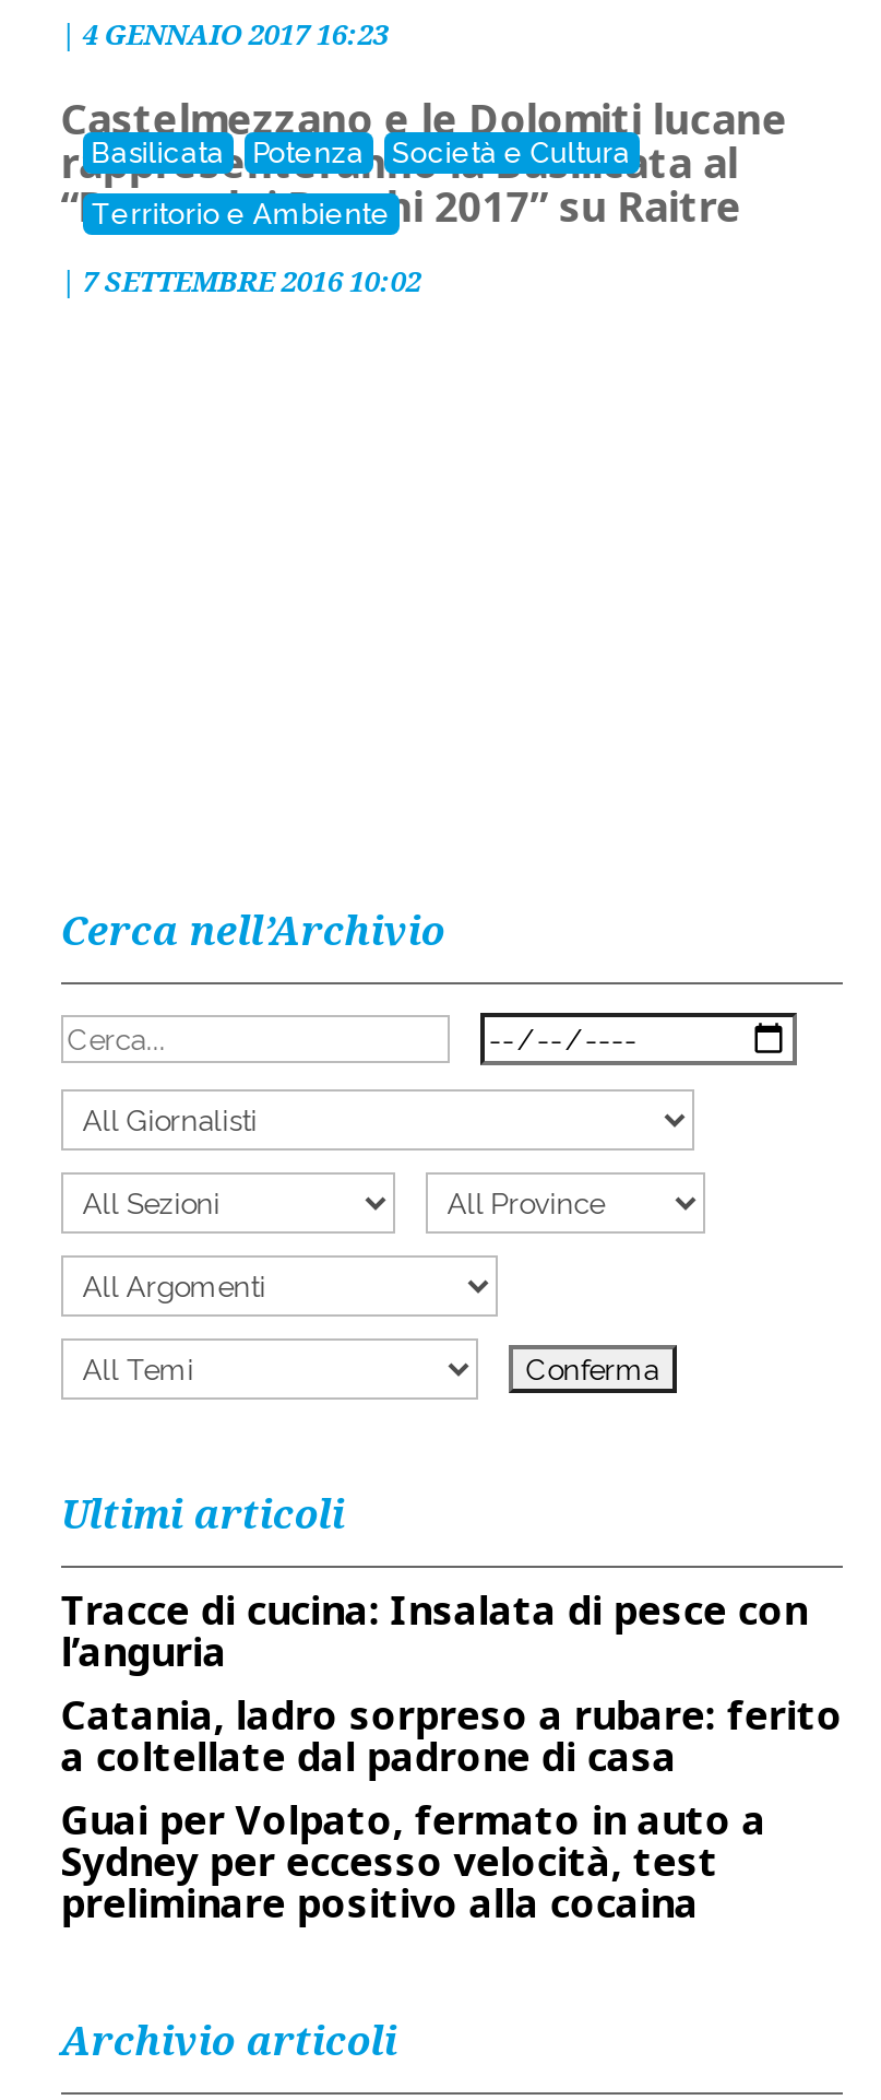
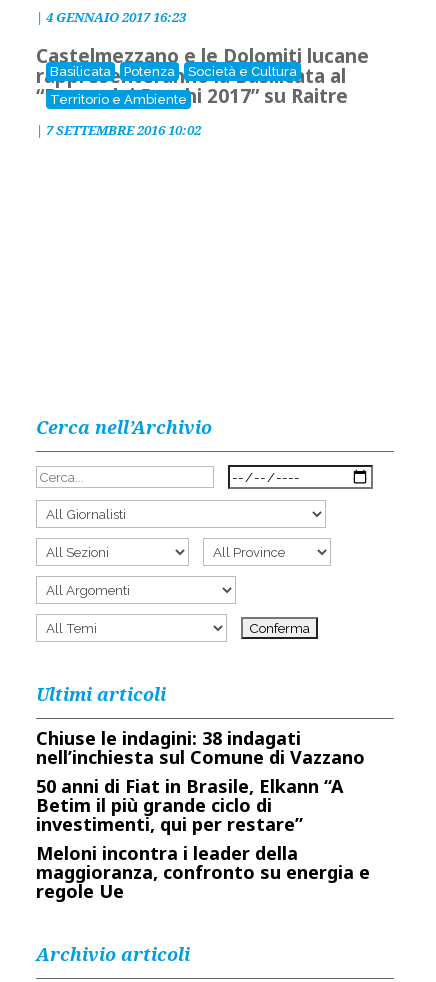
[61,1583,842,1928] Tracce di cucina: Insalata di pesce con | l’anguria | Catania, ladro sorpreso a rubare: ferito | a coltellate dal padrone di casa | Guai per Volpato, fermato in auto a | Sydney per eccesso velocità, test | preliminare positivo alla cocaina -> [36,726,370,903] Chiuse le indagini: 38 indagati | nell’inchiesta sul Comune di Vazzano | 50 anni di Fiat in Brasile, Elkann “A | Betim il più grande ciclo di | investimenti, qui per restare” | Meloni incontra i leader della | maggioranza, confronto su energia e | regole Ue

